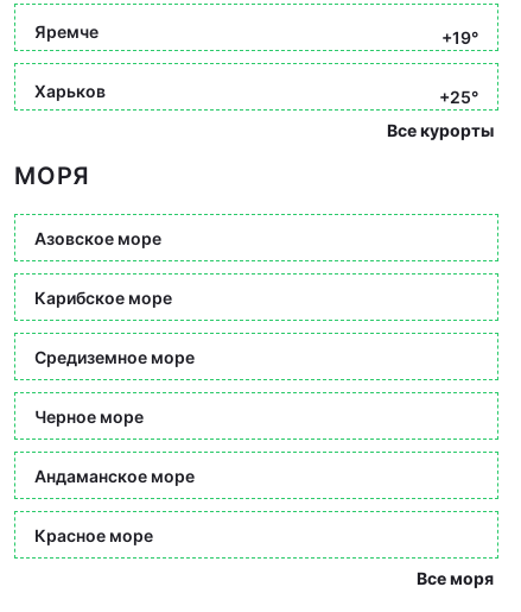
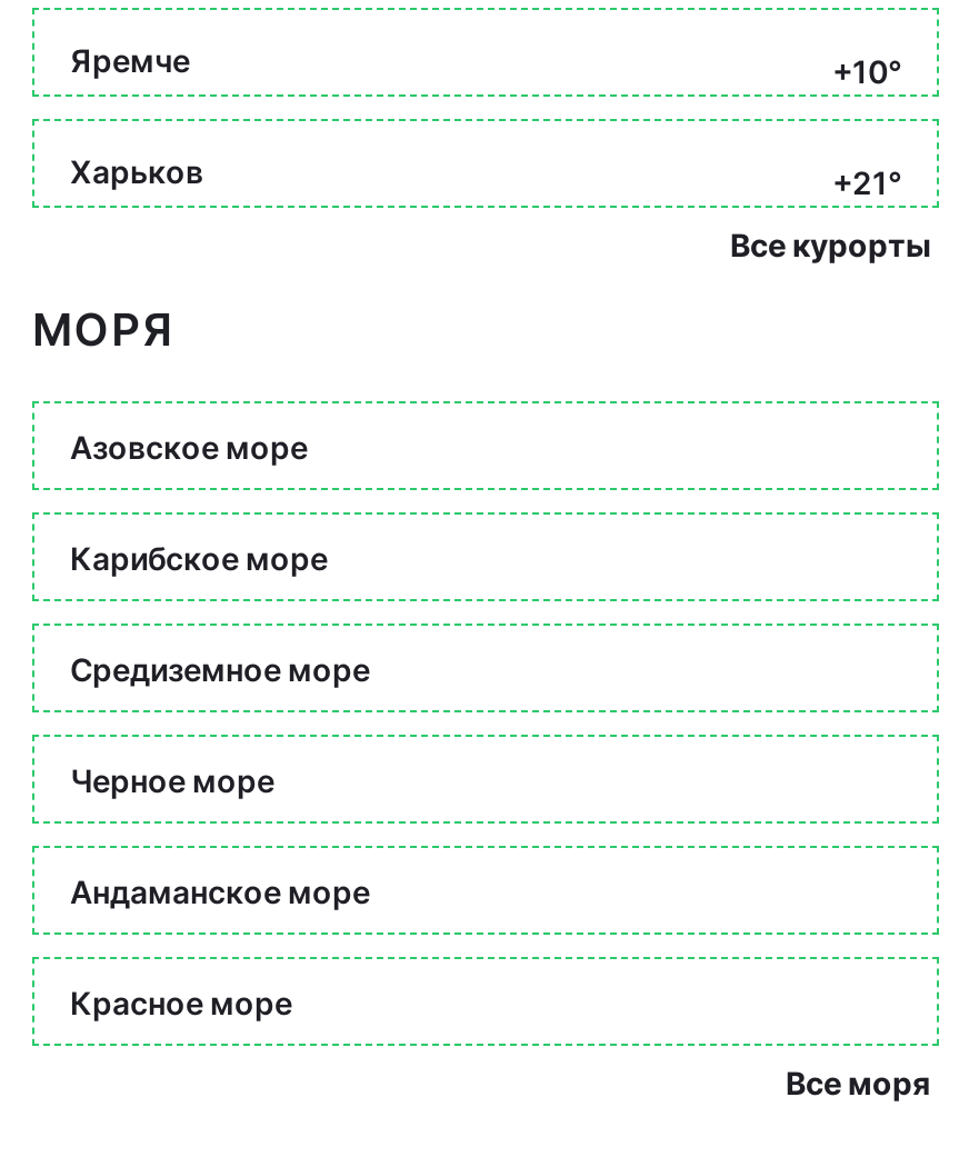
[441,27,478,48] +19° -> [832,52,901,90] +10°
[439,87,478,107] +25° -> [832,163,901,201] +21°

